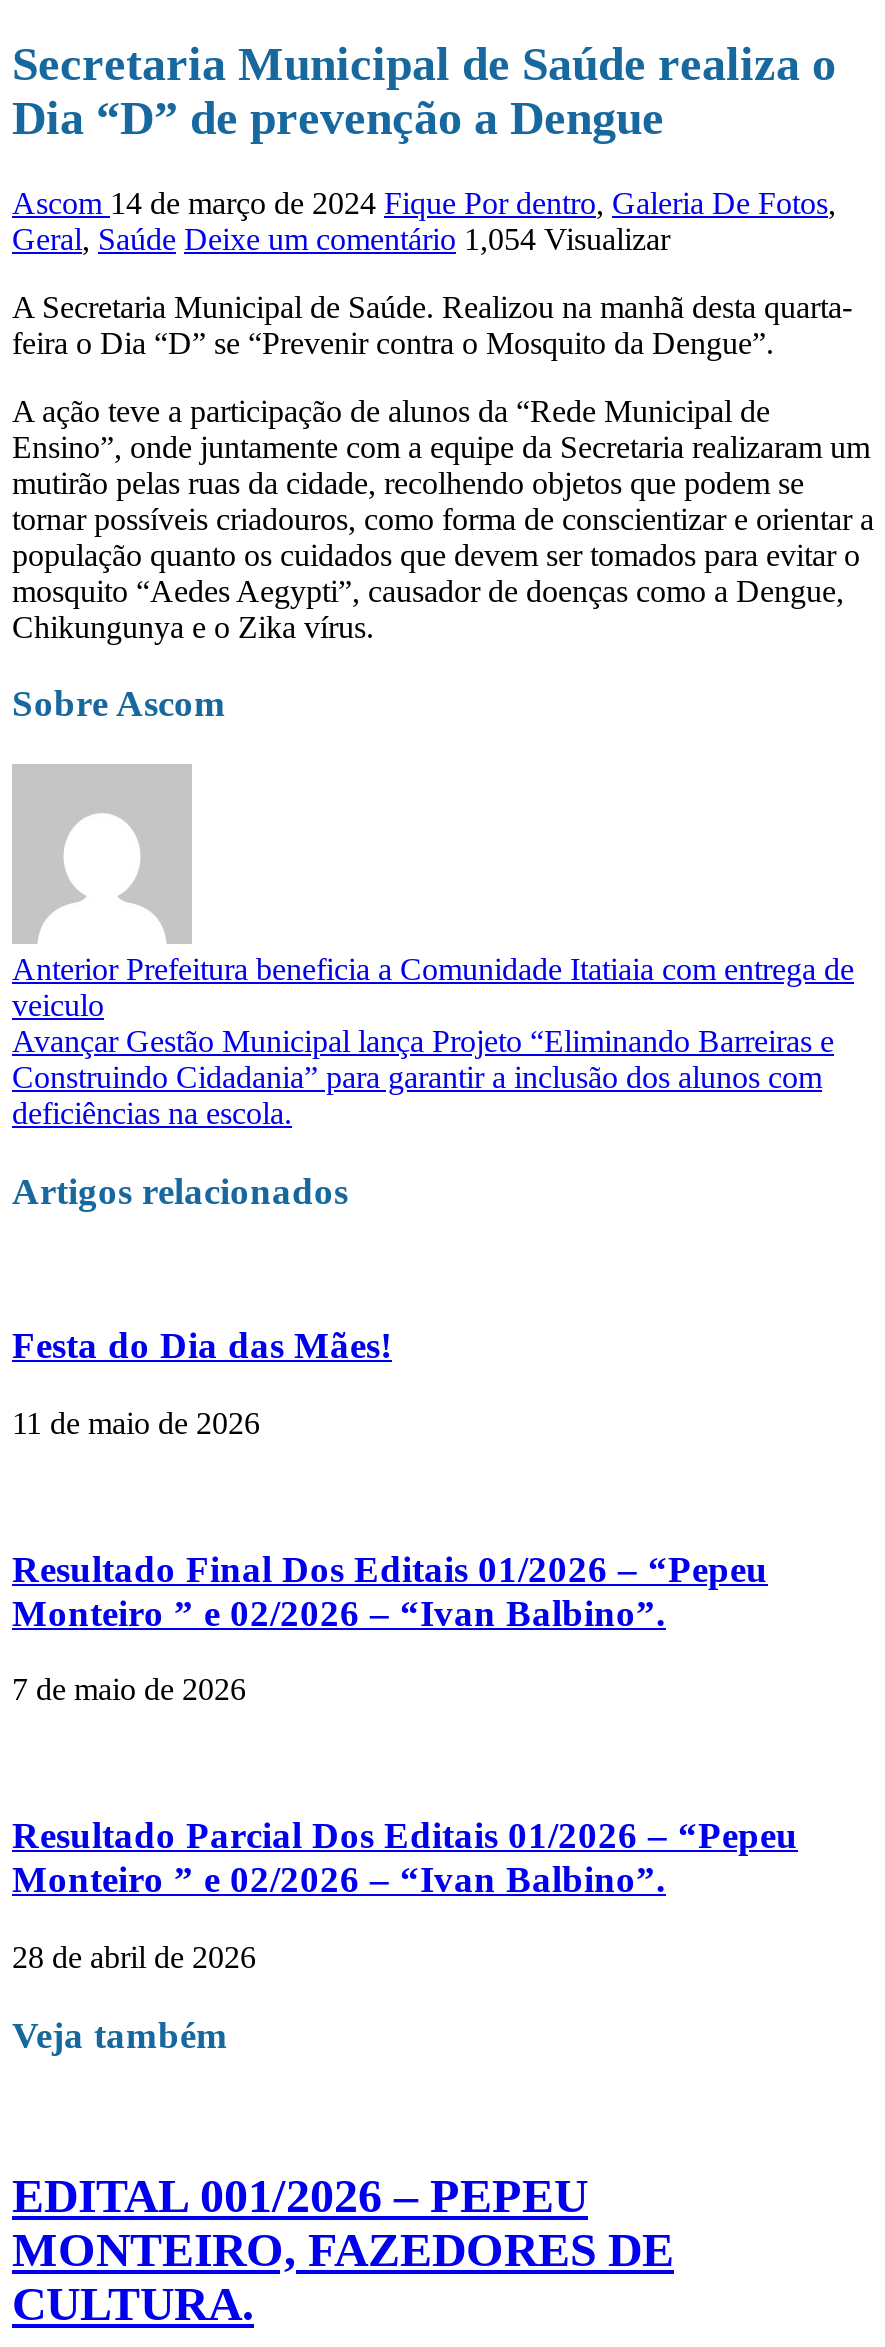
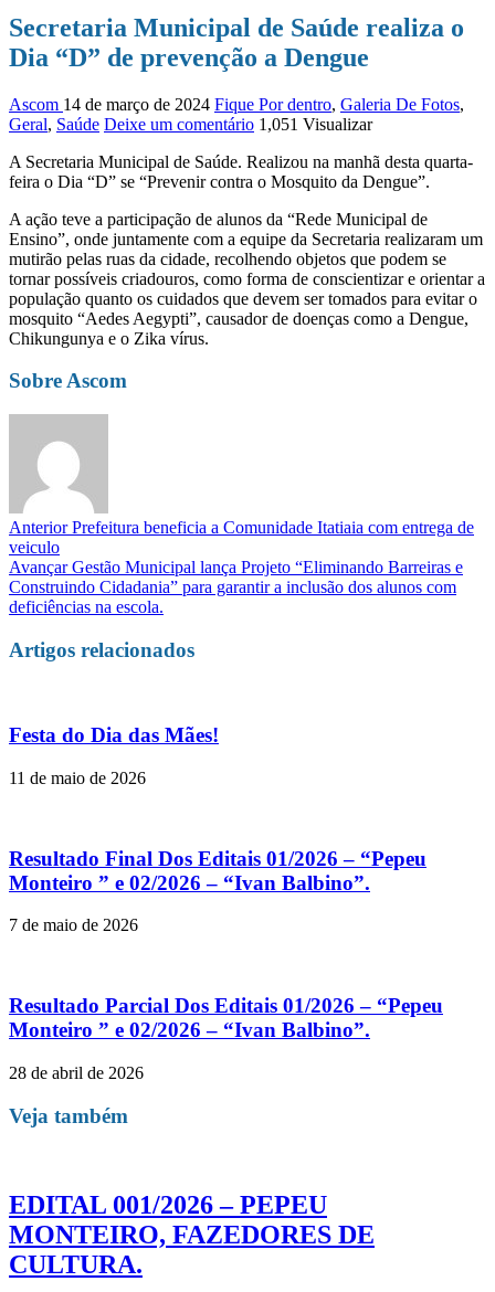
[12,221,670,255] Geral, Saúde Deixe um comentário 1,054 Visualizar -> [9,114,372,133] Geral, Saúde Deixe um comentário 1,051 Visualizar

